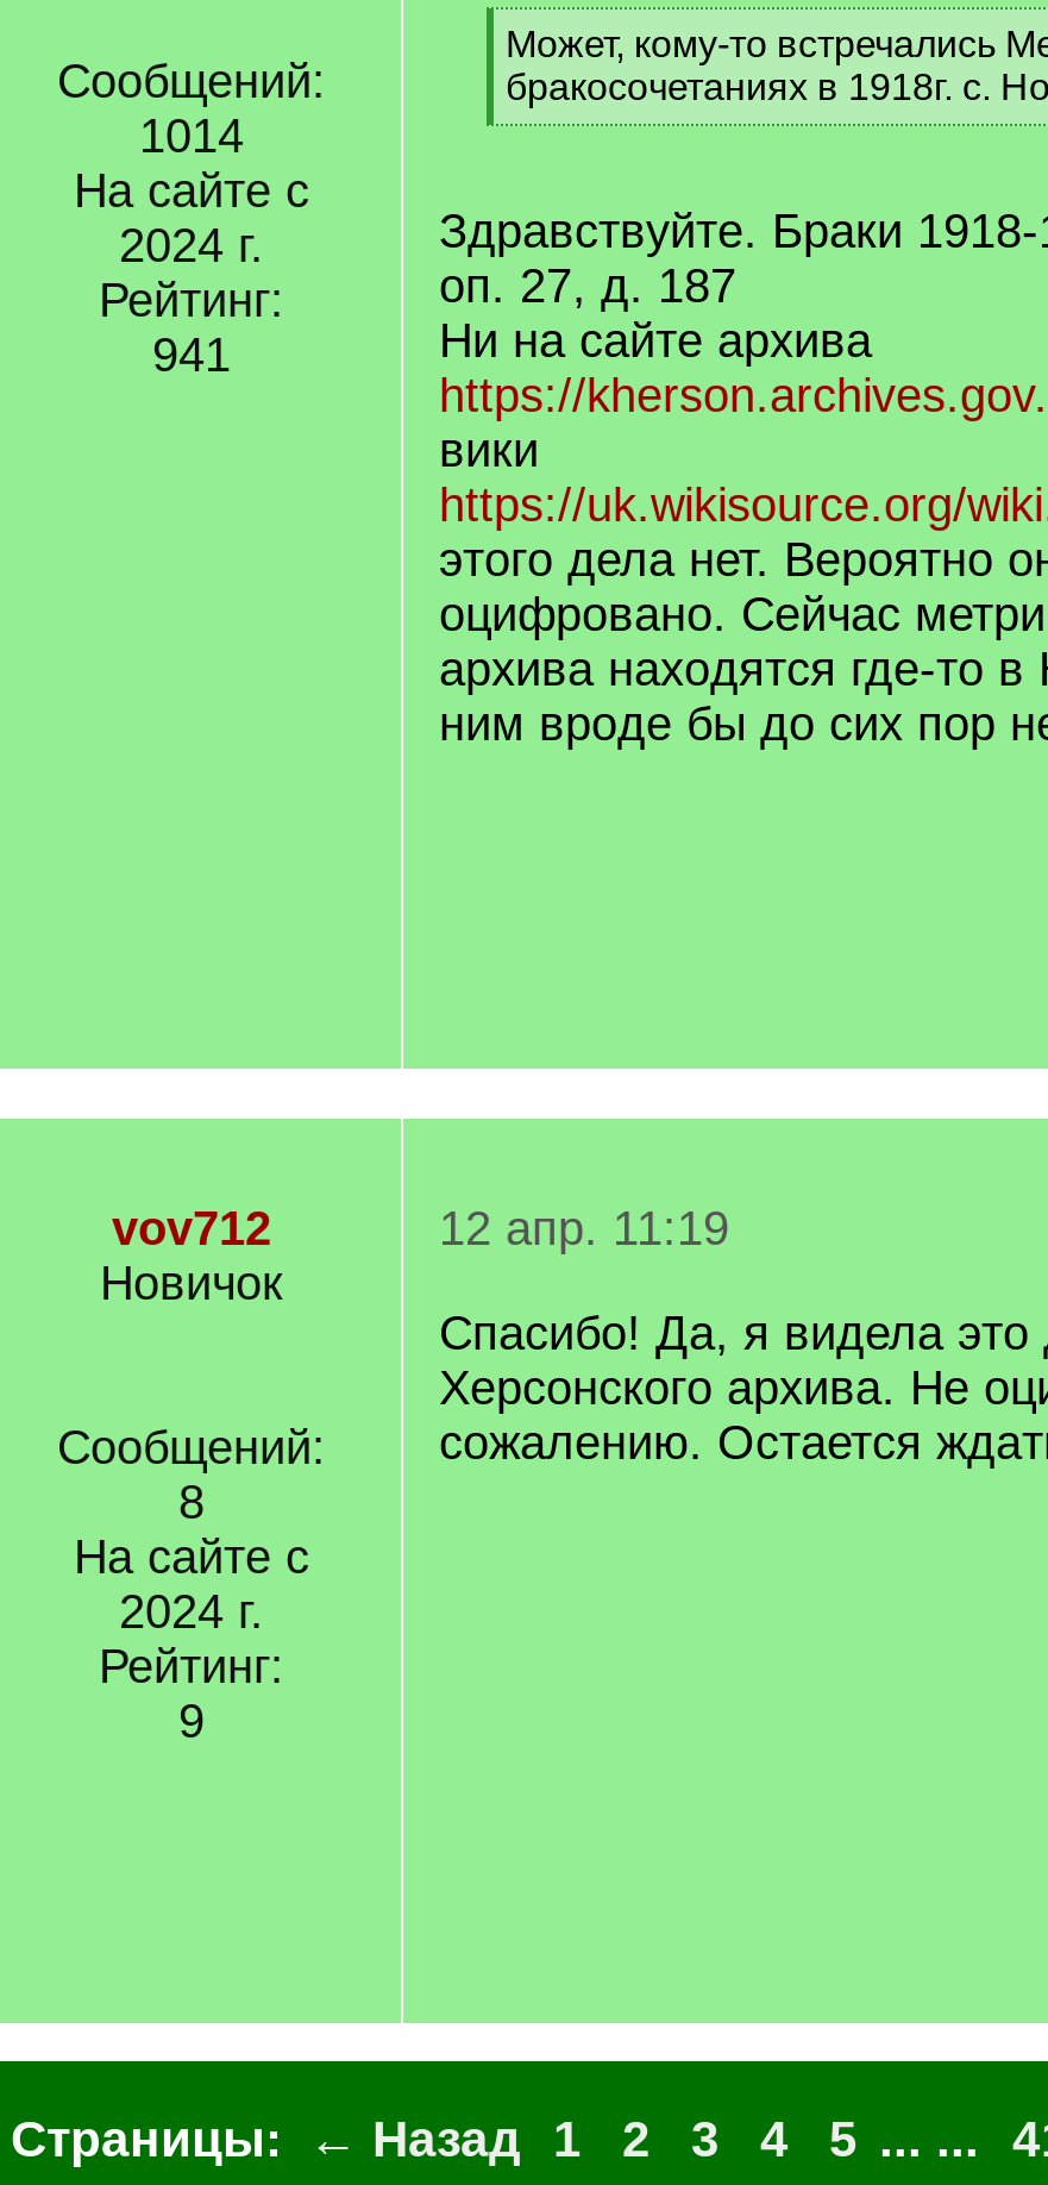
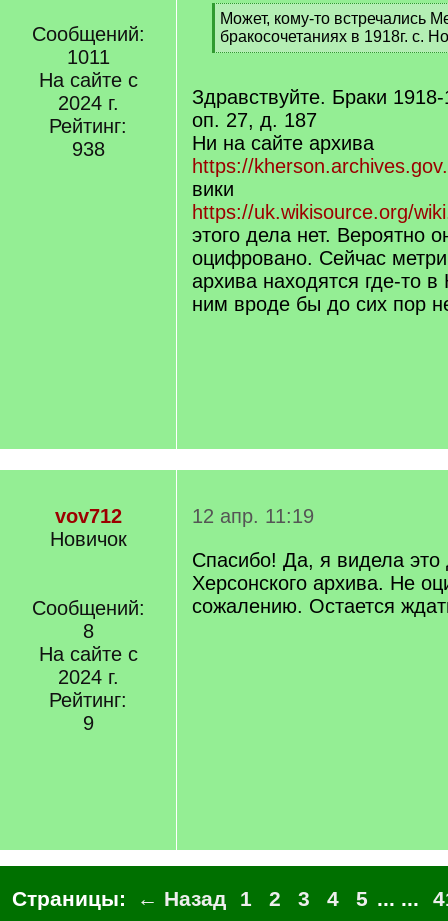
[139,109,244,162] 1014 -> [66,46,109,68] 1011
[152,328,231,381] 941 -> [71,138,104,160] 938

